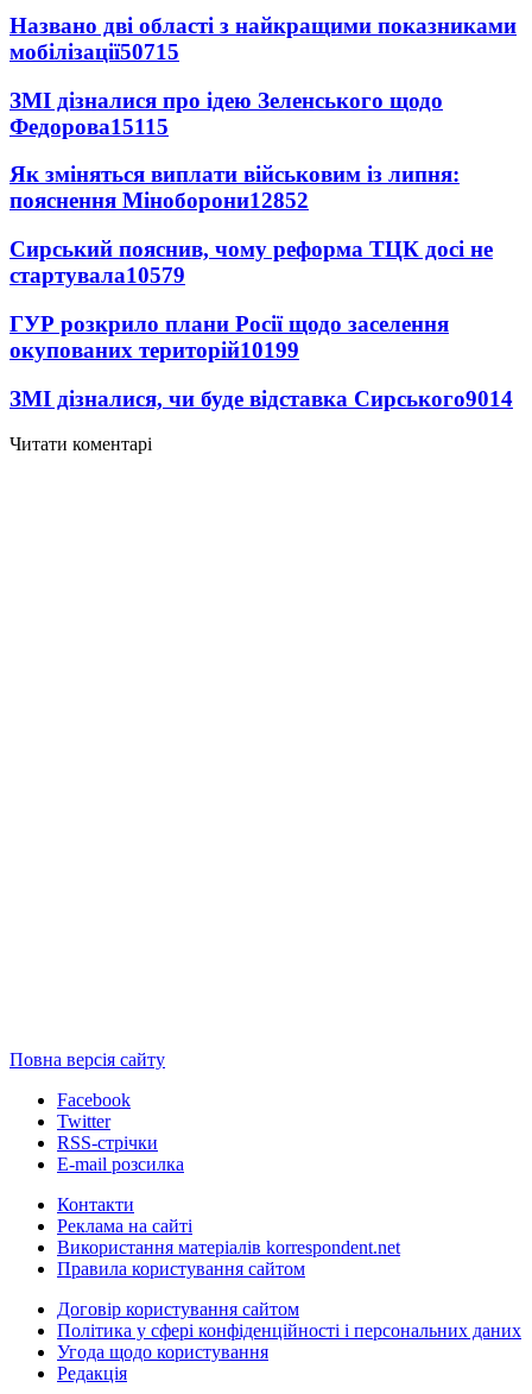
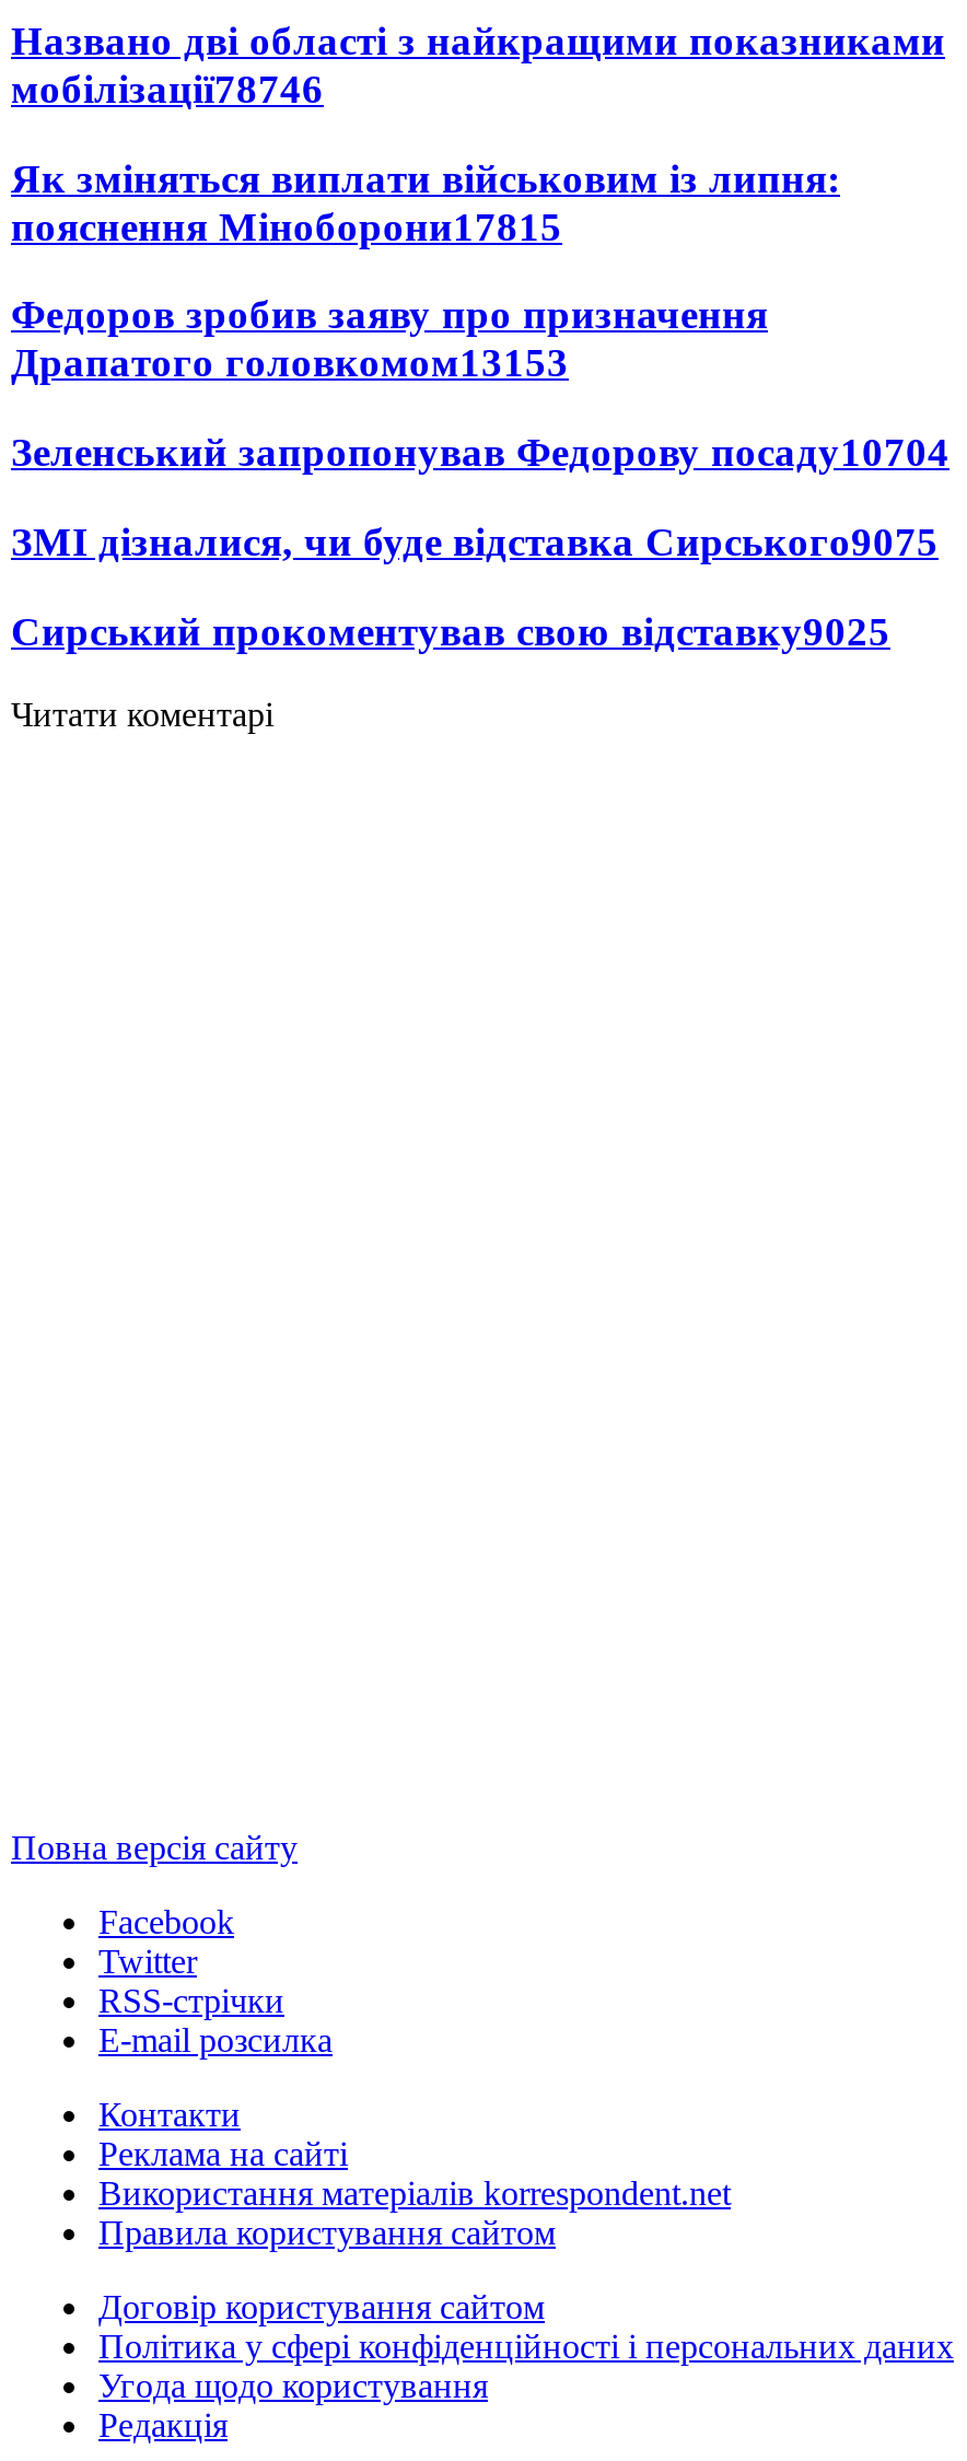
[9,39,443,139] мобілізації50715 | ЗМІ дізналися про ідею Зеленського щодо | Федорова15115 -> [11,66,324,112] мобілізації78746
moved [9,162,460,187] -> [11,155,840,201]: Як зміняться виплати військовим із липня:
[9,188,513,411] пояснення Міноборони12852 | Сирський пояснив, чому реформа ТЦК досі не | стартувала10579 | ГУР розкрило плани Росії щодо заселення | окупованих територій10199 | ЗМІ дізналися, чи буде відставка Сирського9014 -> [11,203,949,653] пояснення Міноборони17815 | Федоров зробив заяву про призначення | Драпатого головкомом13153 | Зеленський запропонував Федорову посаду10704 | ЗМІ дізналися, чи буде відставка Сирського9075 | Сирський прокоментував свою відставку9025

